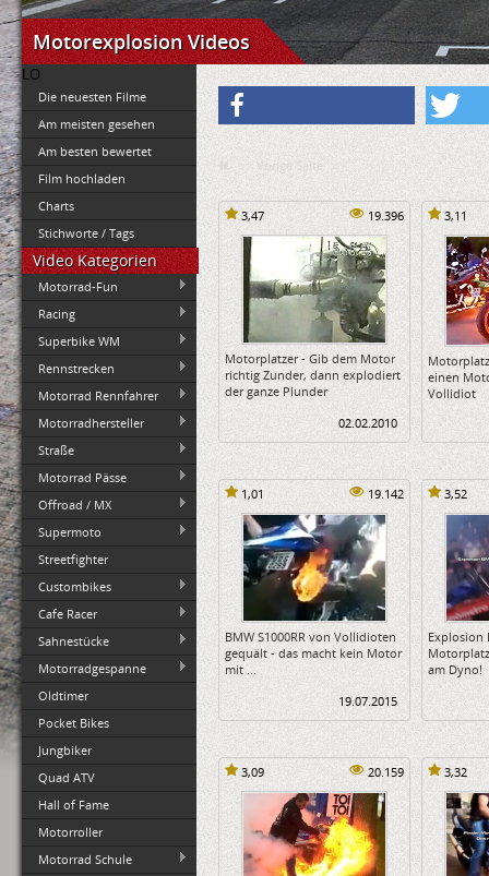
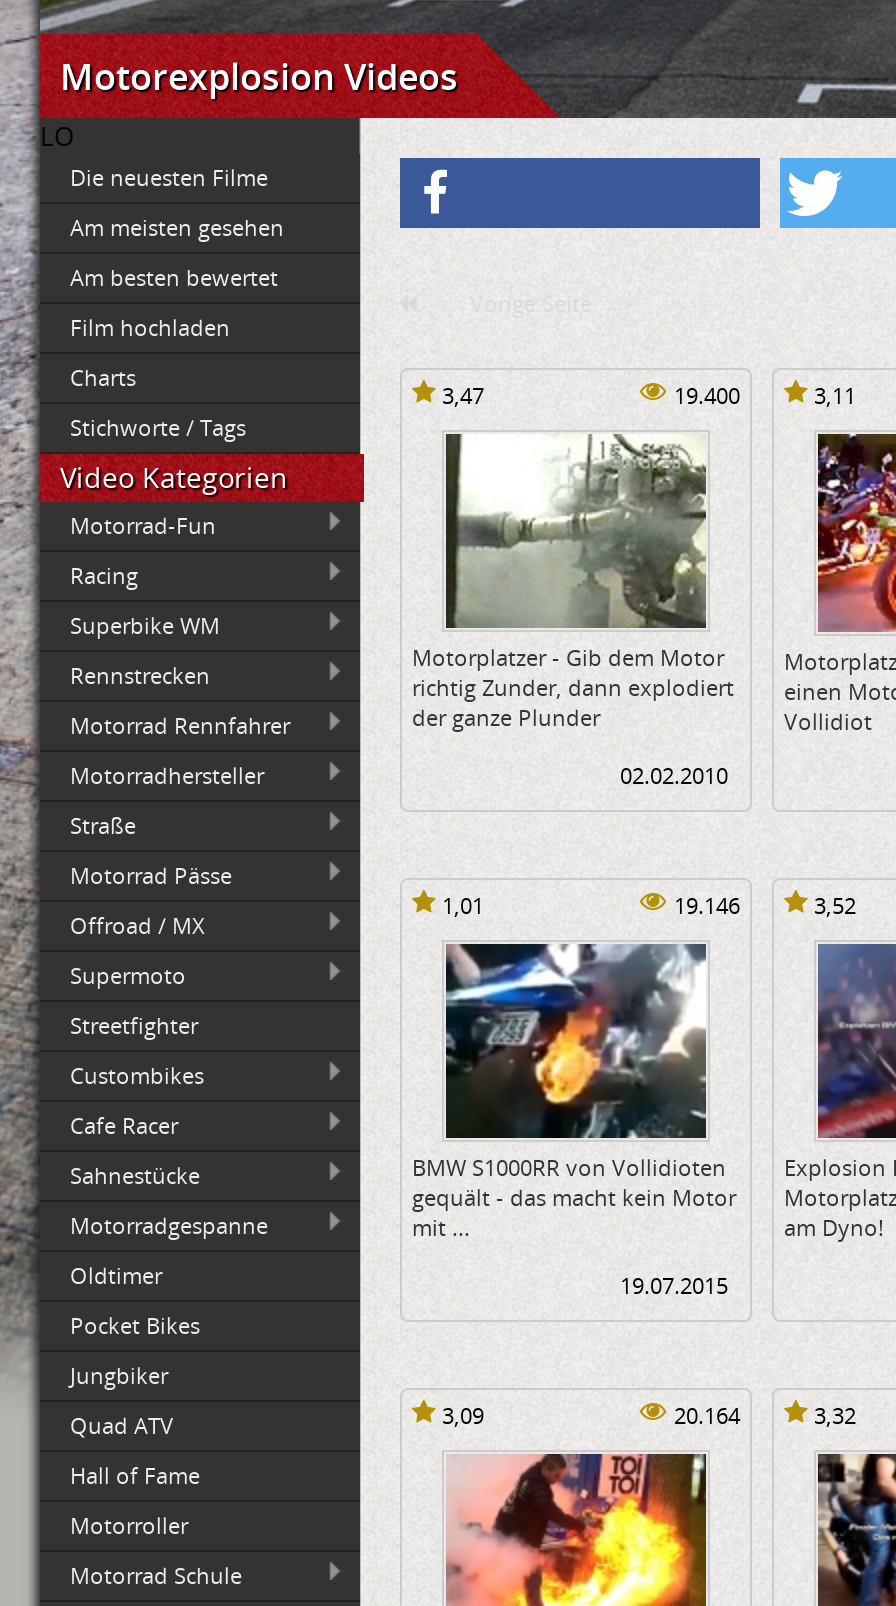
[365,207,404,224] 19.396 -> [668,380,740,410] 19.400
[365,485,404,502] 19.142 -> [668,890,740,920] 19.146
[365,764,404,780] 20.159 -> [668,1400,740,1430] 20.164

